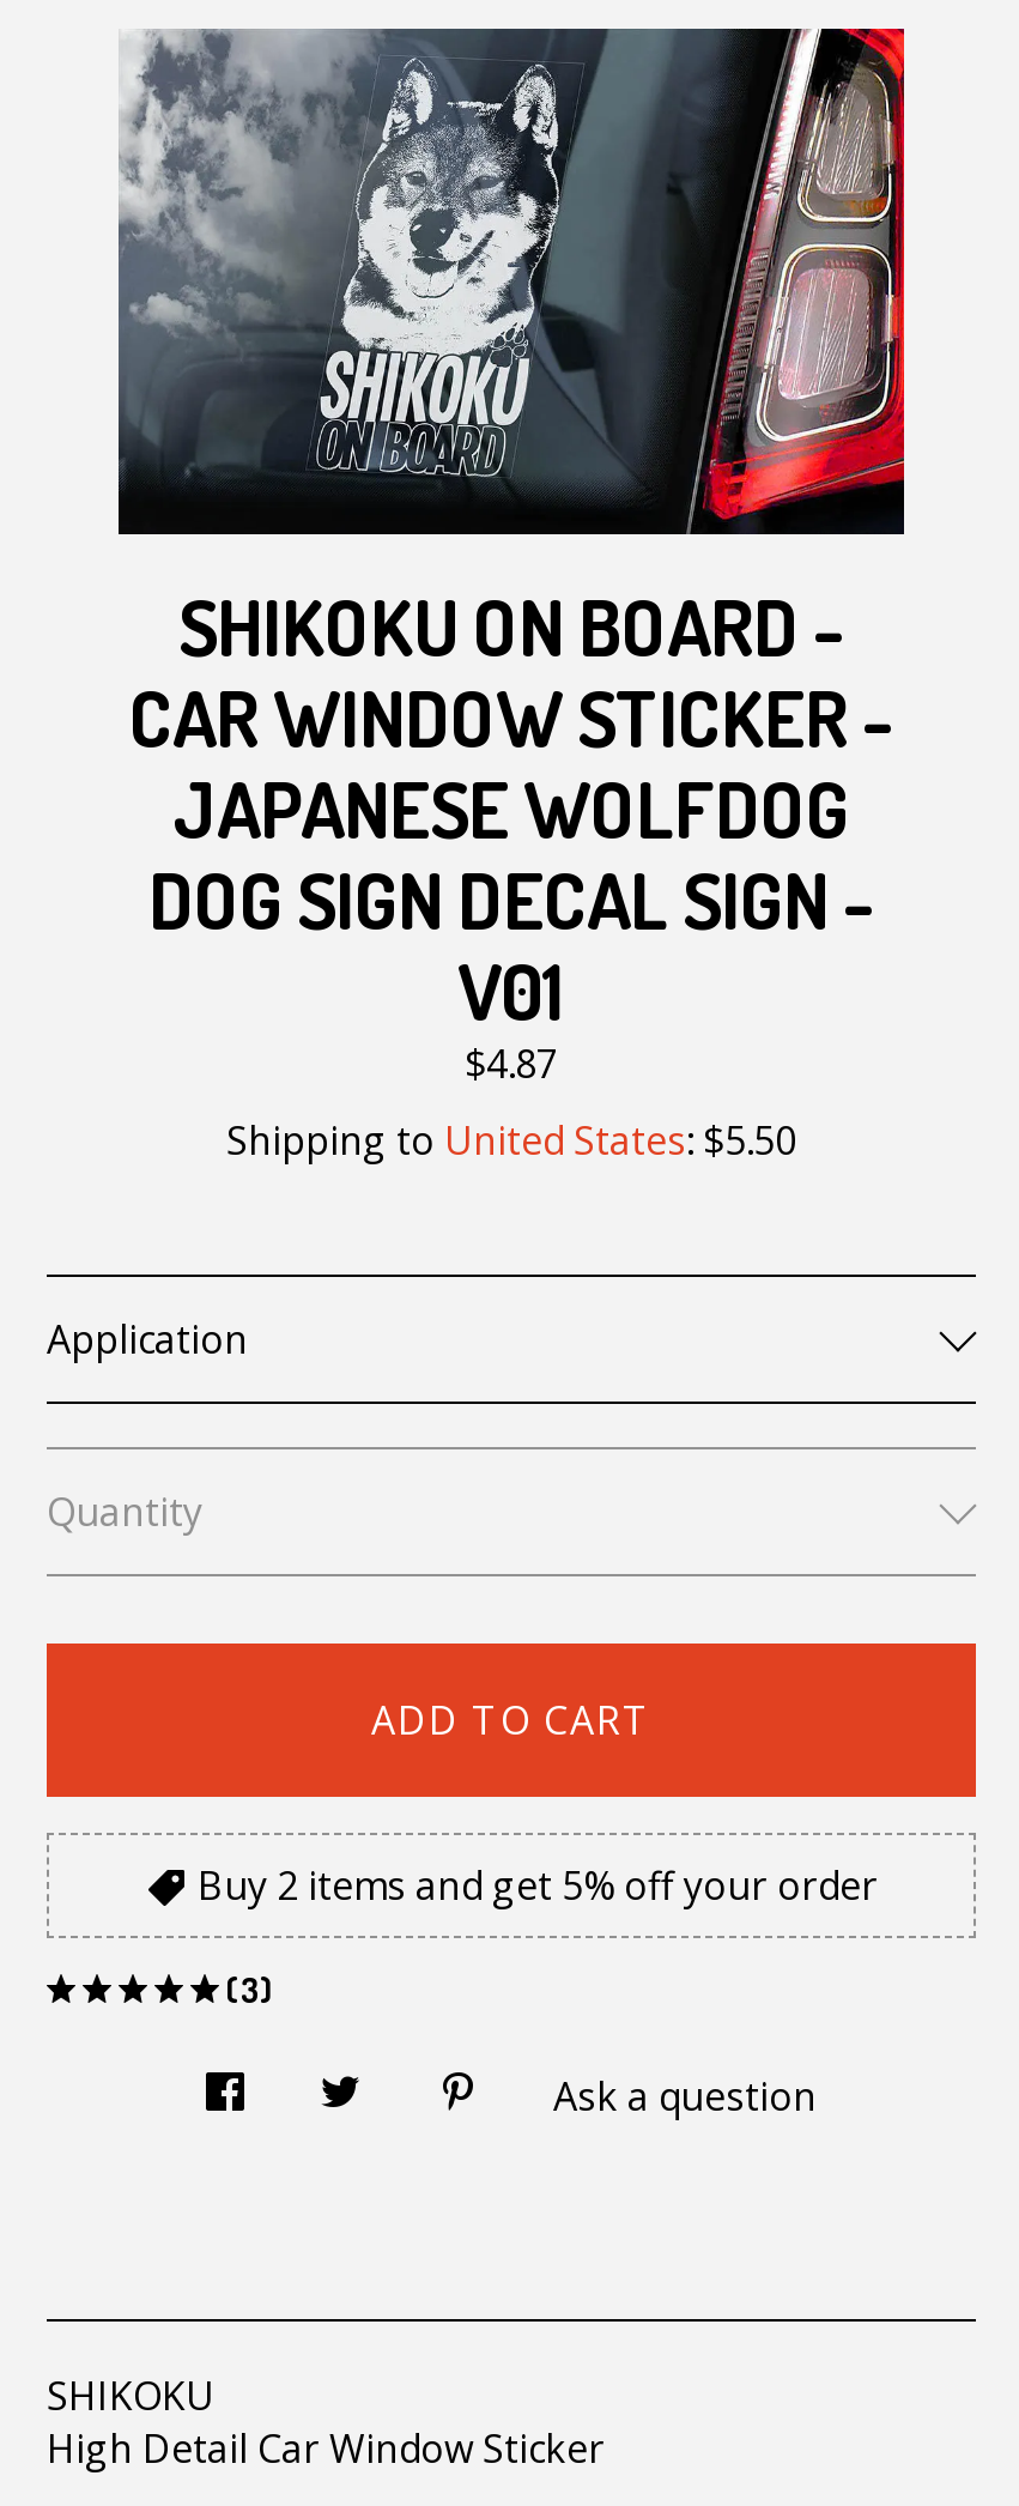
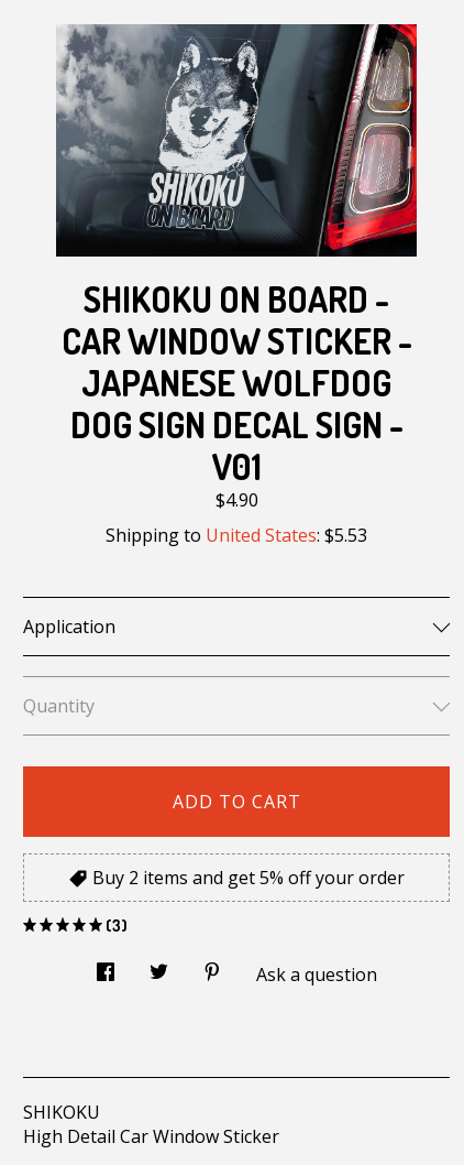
[465,1036,558,1089] $4.87 -> [215,487,258,512] $4.90
[226,1113,796,1166] Shipping to United States: $5.50 -> [106,523,367,547] Shipping to United States: $5.53

